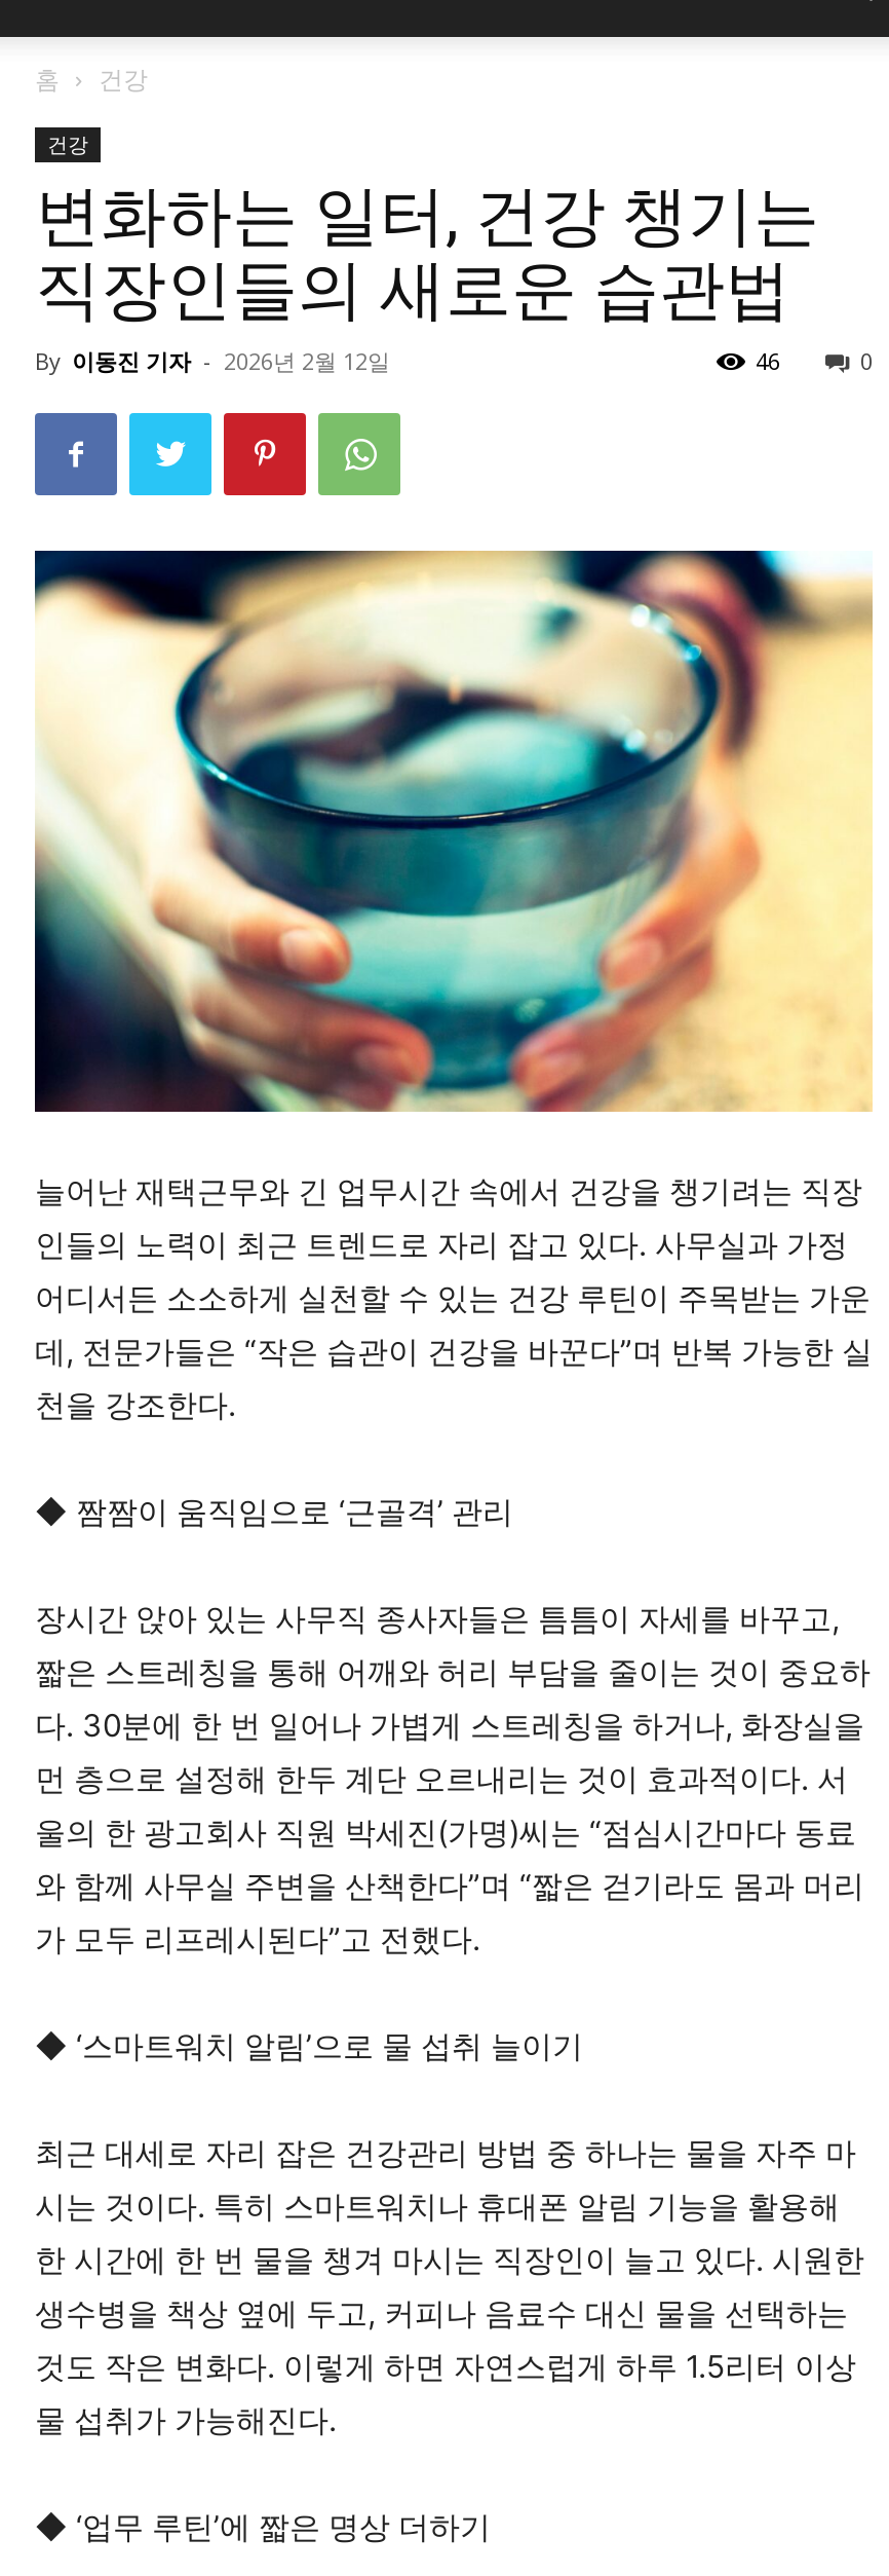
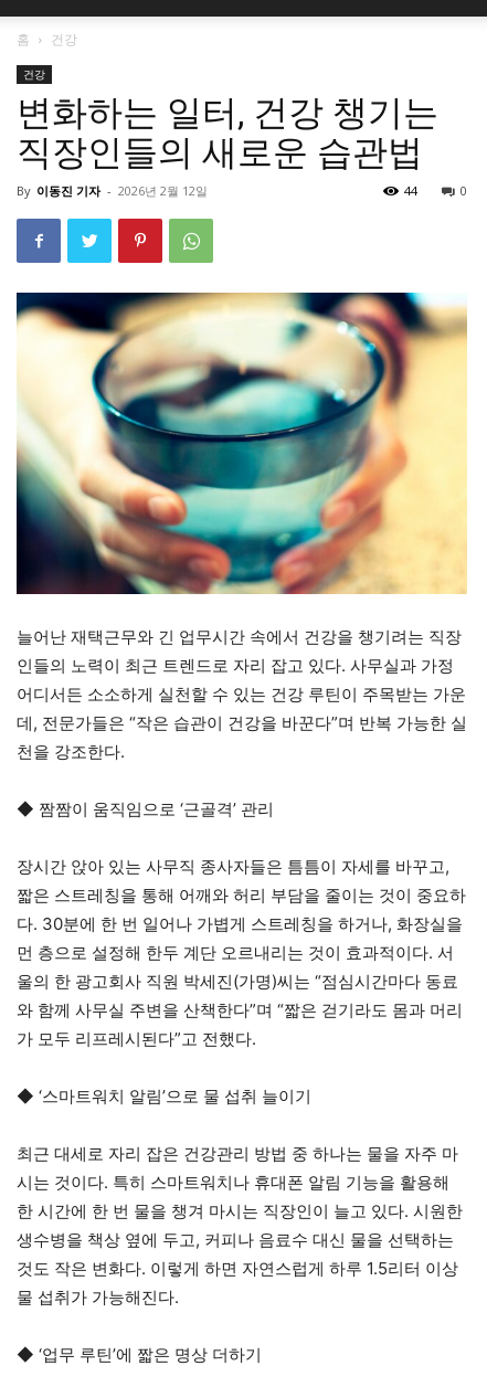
[756,345,780,376] 46 -> [404,182,417,199] 44

